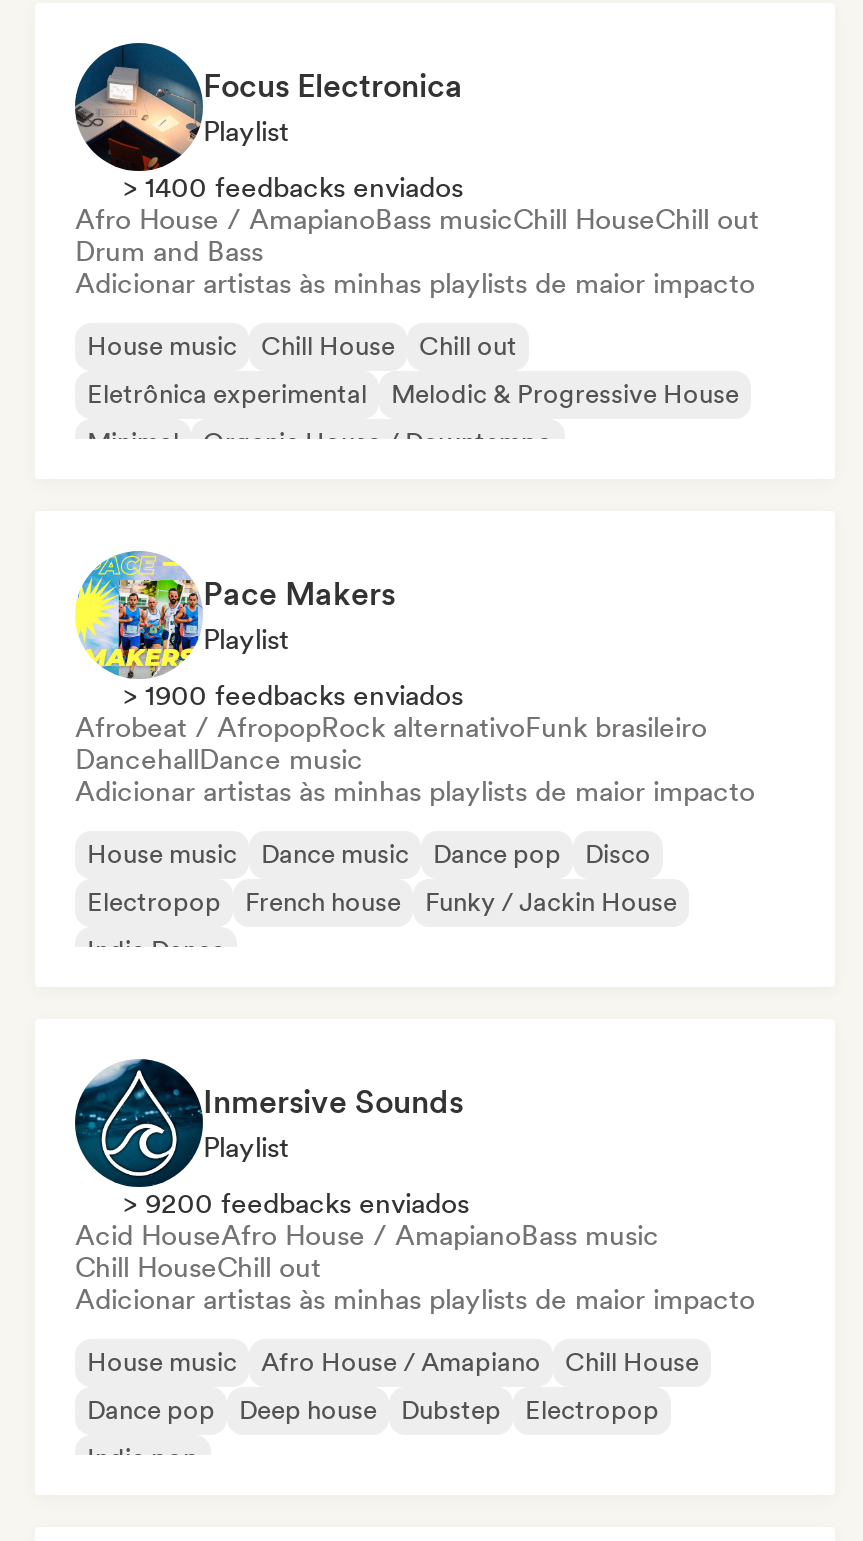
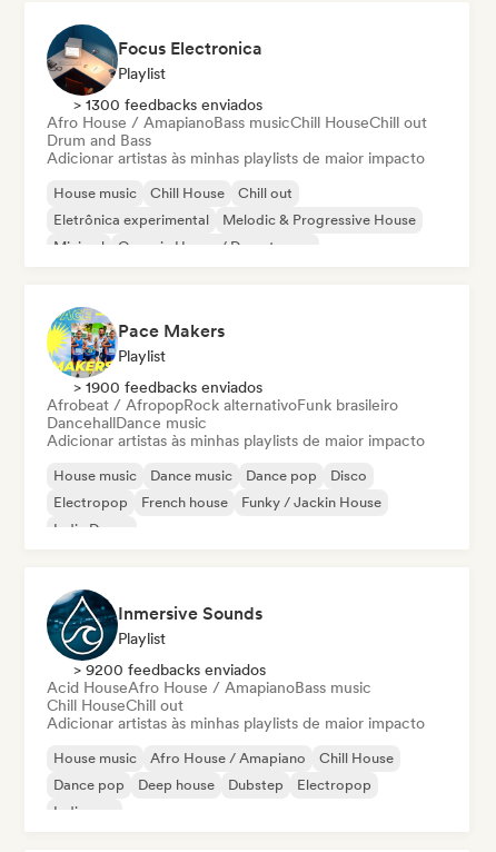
[123,171,463,203] > 1400 feedbacks enviados -> [73,96,262,113] > 1300 feedbacks enviados

